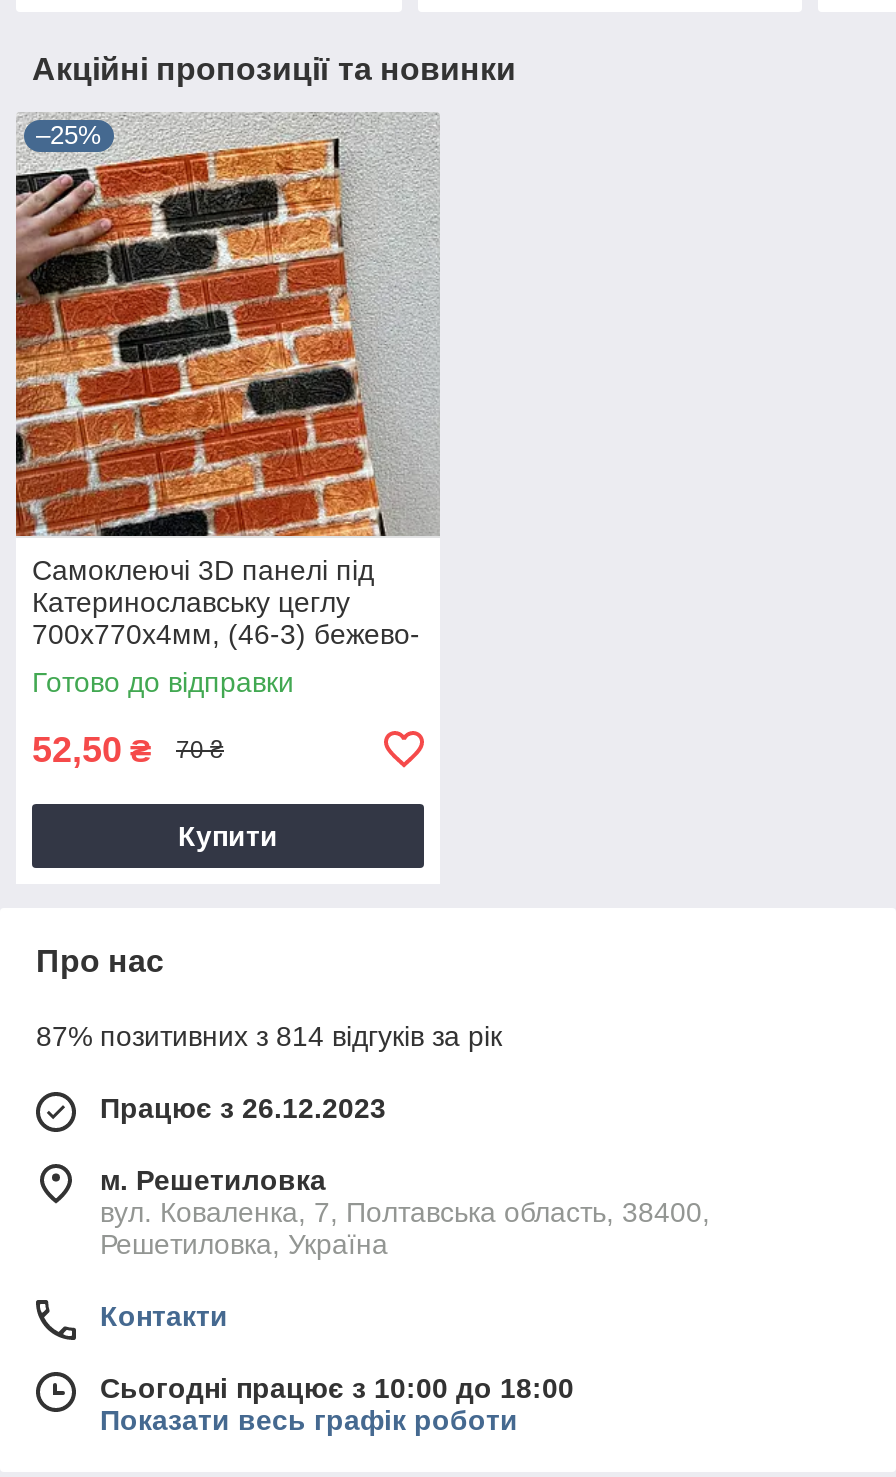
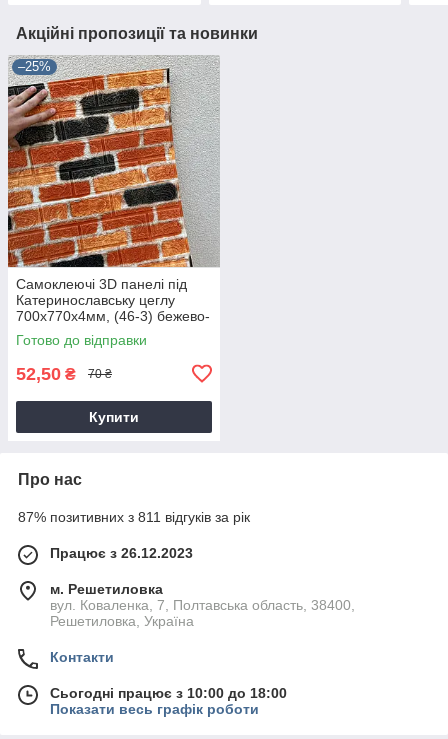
[36,1019,502,1051] 87% позитивних з 814 відгуків за рік -> [18,509,250,525] 87% позитивних з 811 відгуків за рік

